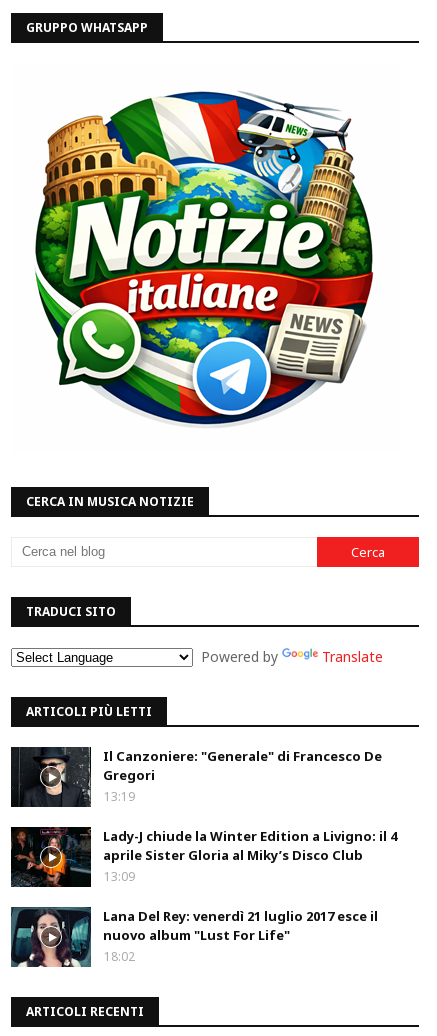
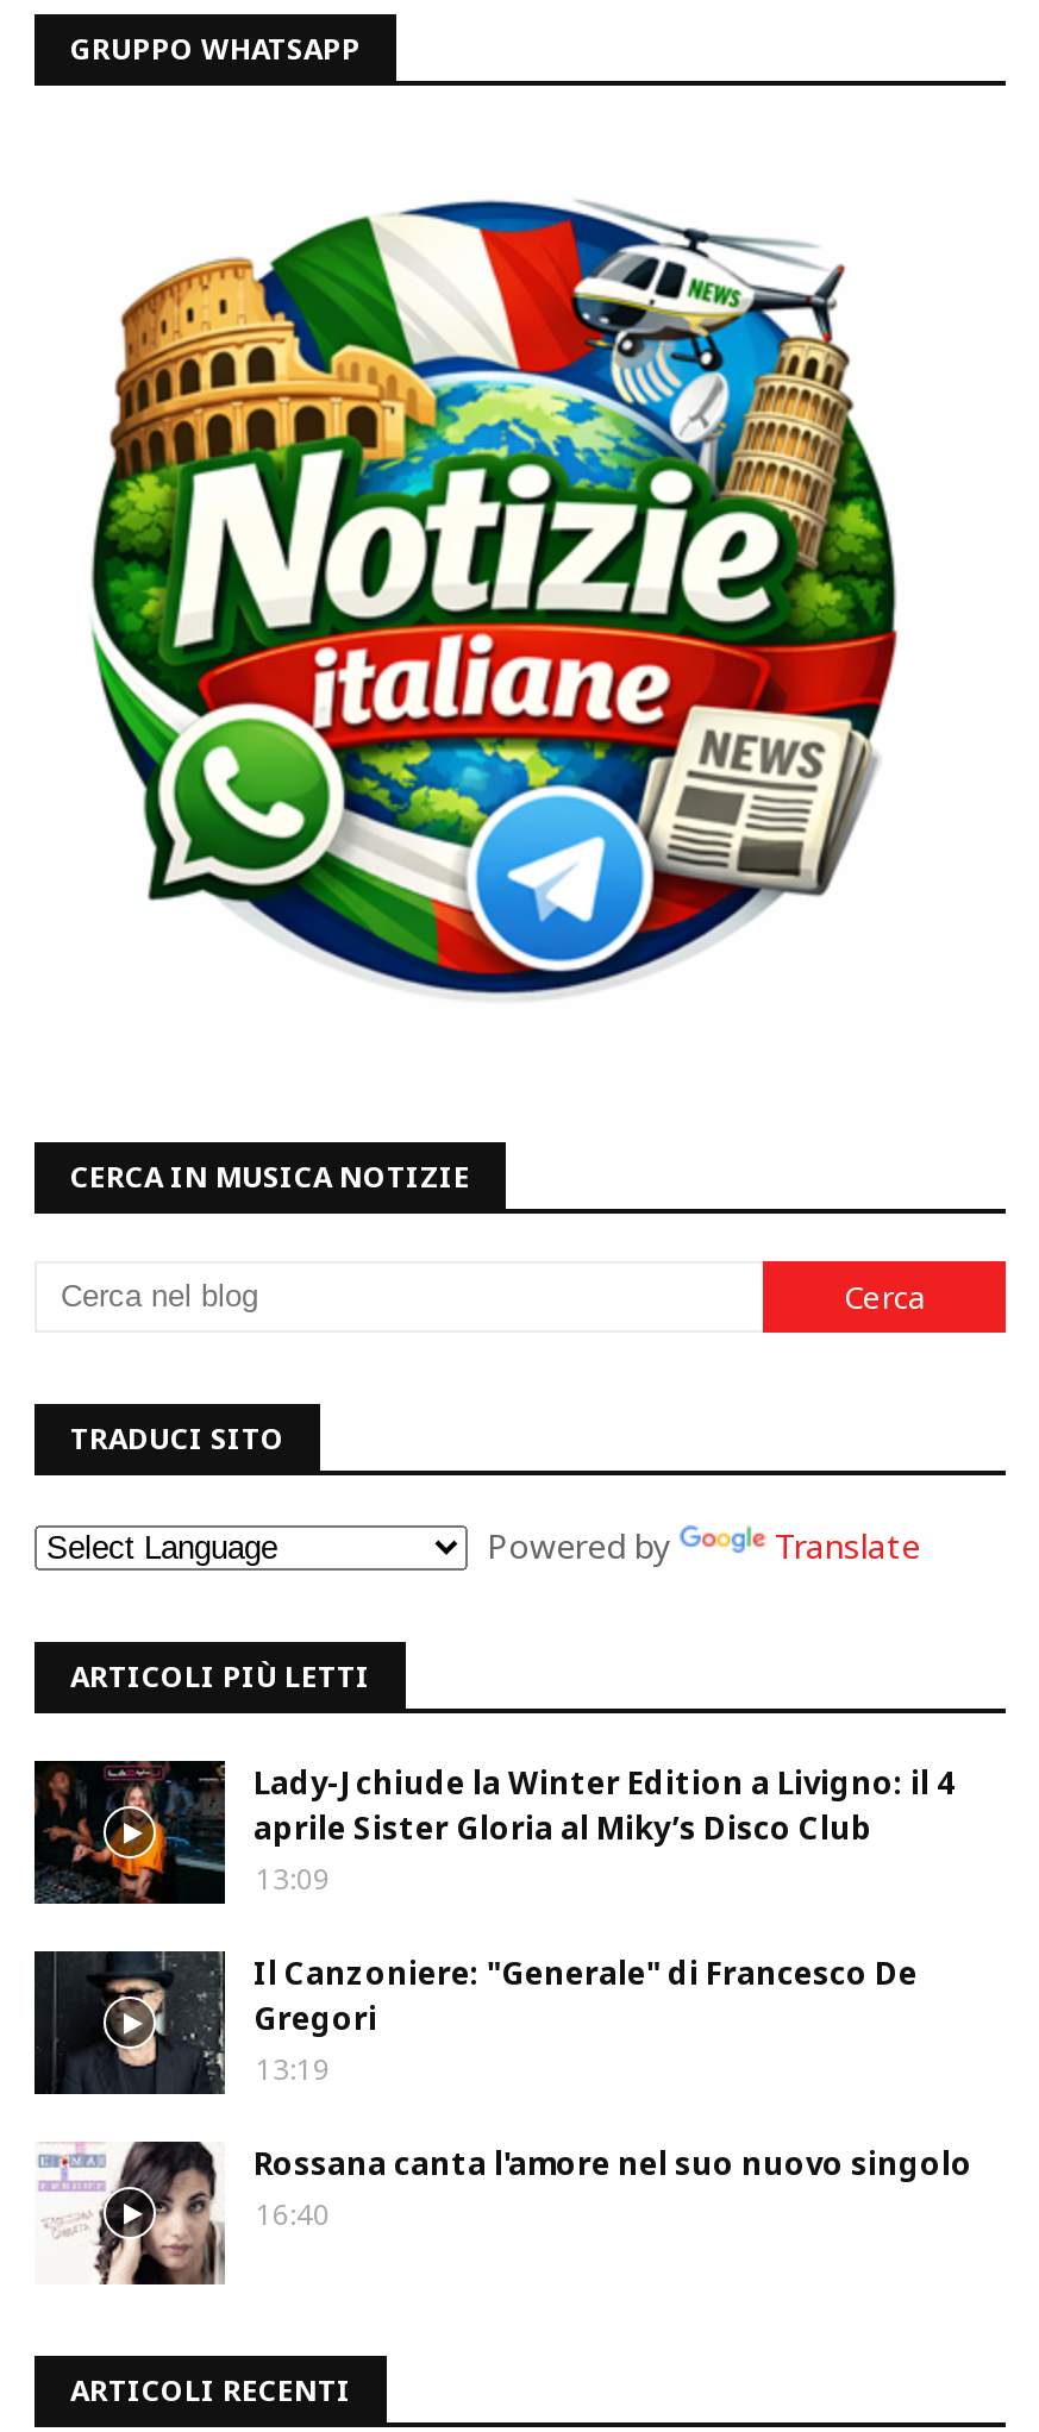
moved [12,746,382,808] -> [37,1949,918,2096]: [image] | Il Canzoniere: "Generale" di Francesco De | Gregori | 13:19
moved [11,827,397,887] -> [35,1761,953,1904]: [image] | Lady-J chiude la Winter Edition a Livigno: il 4 | aprile Sister Gloria al Miky’s Disco Club | 13:09
[10,906,378,968] [image] | Lana Del Rey: venerdì 21 luglio 2017 esce il | nuovo album "Lust For Life" | 18:02 -> [35,2142,972,2284] [image] | Rossana canta l'amore nel suo nuovo singolo | 16:40

